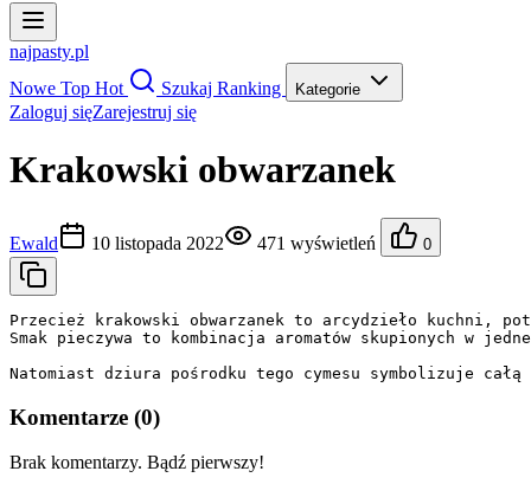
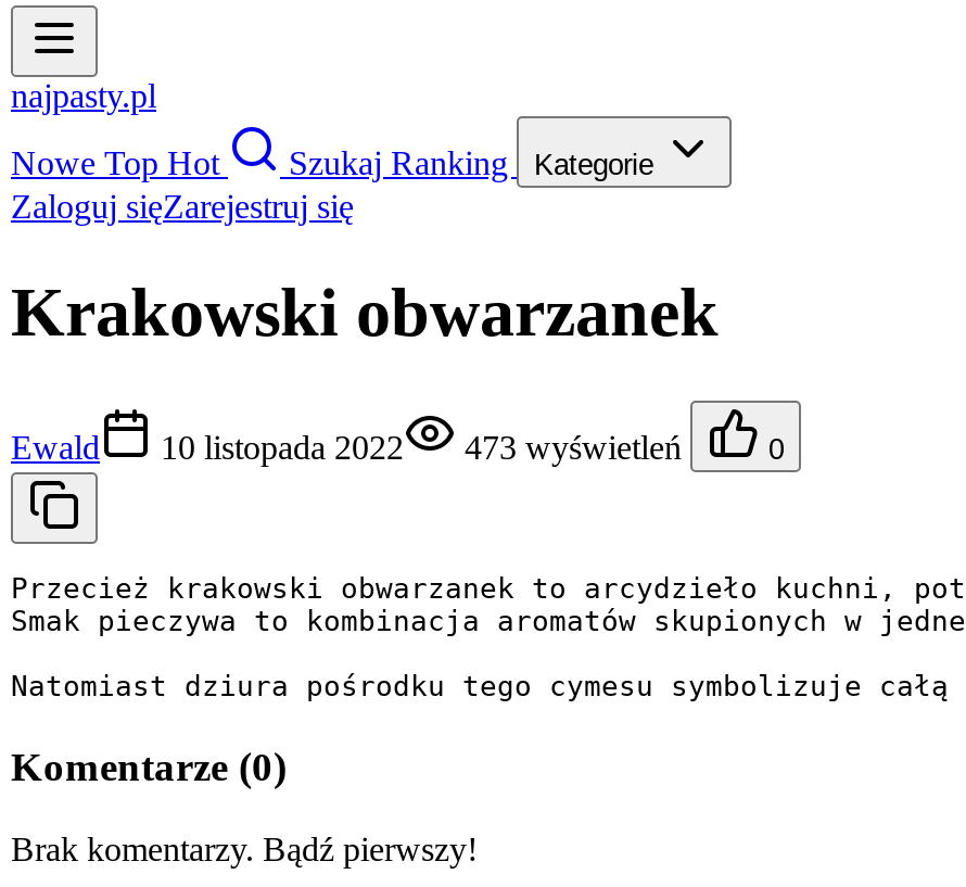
[9,233,380,253] Ewald 10 listopada 2022 471 wyświetleń -> [11,429,690,466] Ewald 10 listopada 2022 473 wyświetleń

